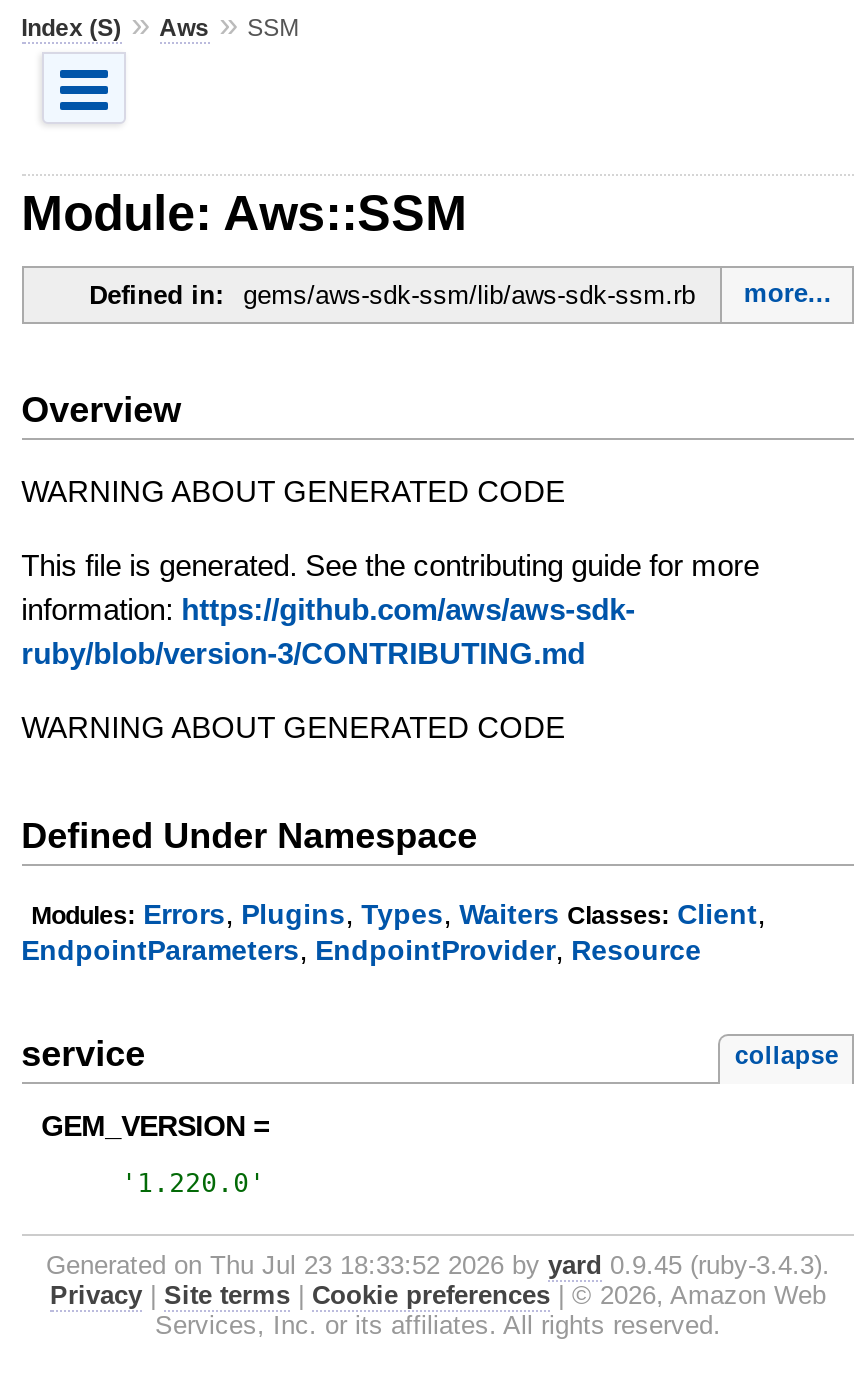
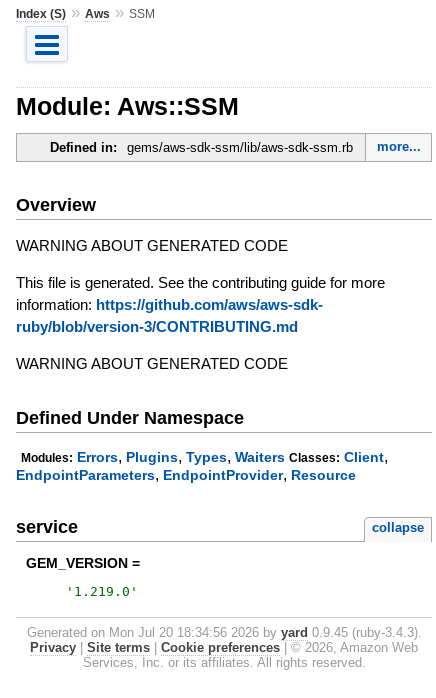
[121,1168,265,1198] ' 1.220.0 ' -> [66,584,138,599] ' 1.219.0 '
[46,1250,830,1280] Generated on Thu Jul 23 18:33:52 2026 by yard 0.9.45 (ruby-3.4.3). -> [26,625,421,640] Generated on Mon Jul 20 18:34:56 2026 by yard 0.9.45 (ruby-3.4.3).

